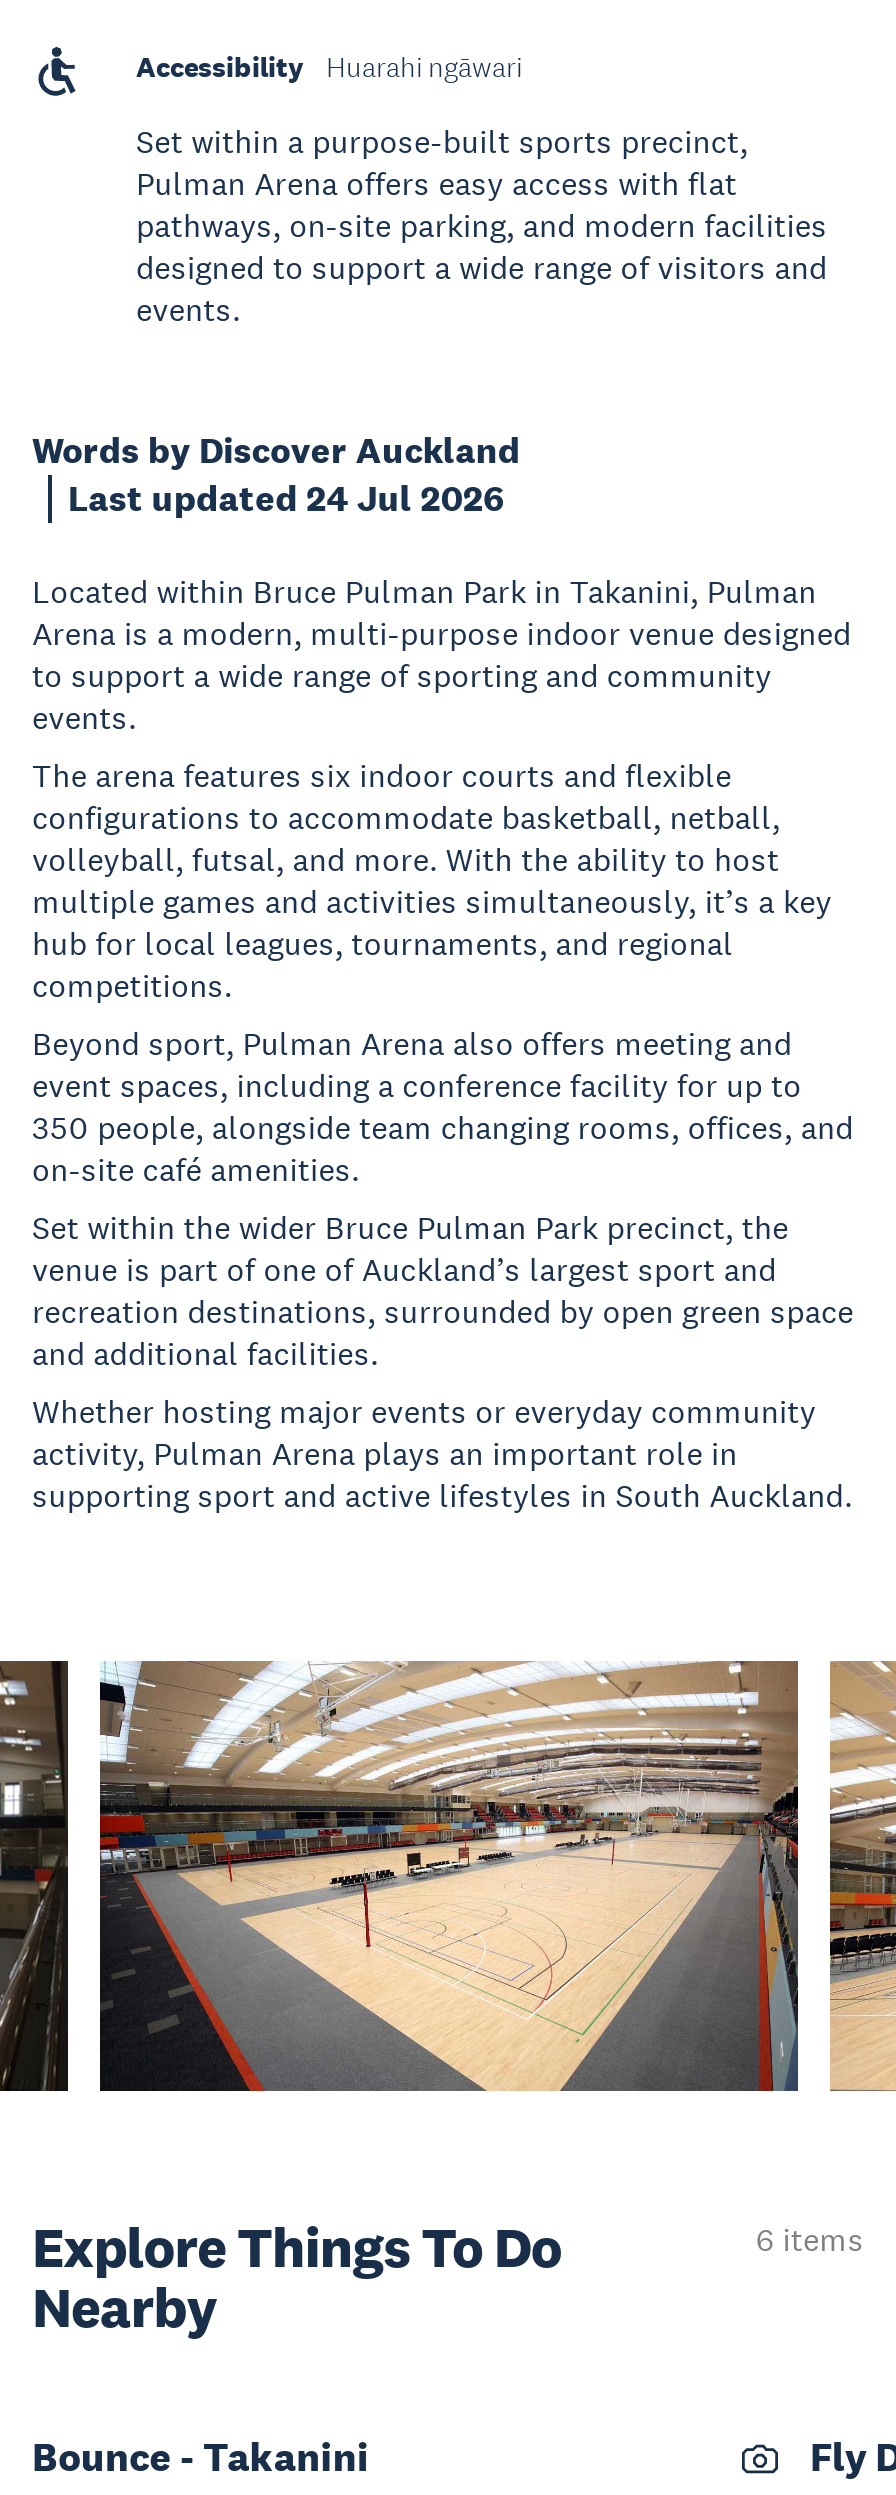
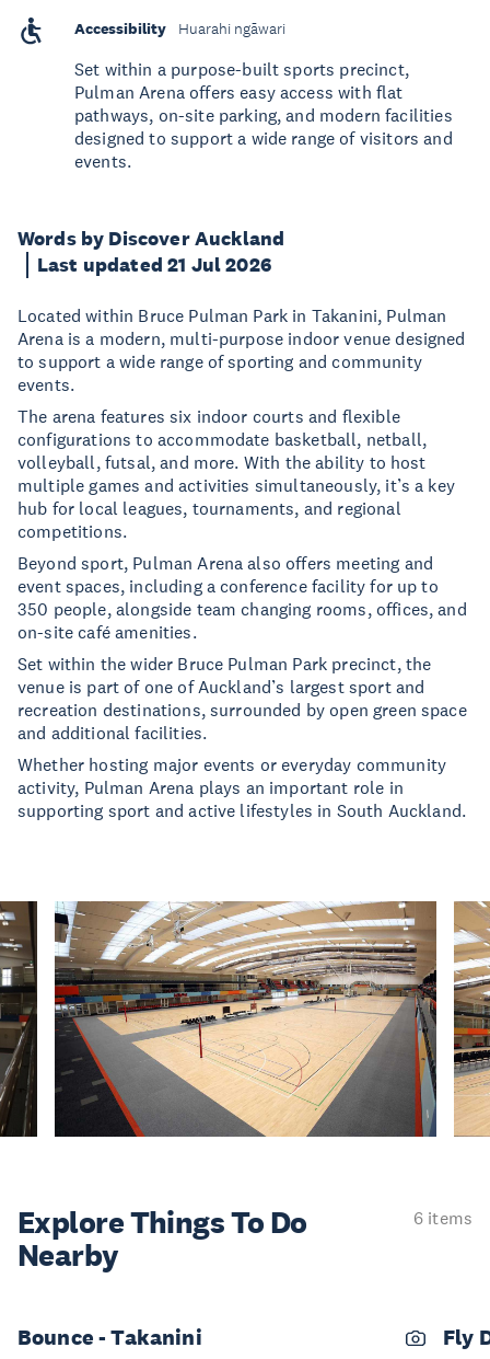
[68,477,504,521] Last updated 24 Jul 2026 -> [37,253,271,277] Last updated 21 Jul 2026

